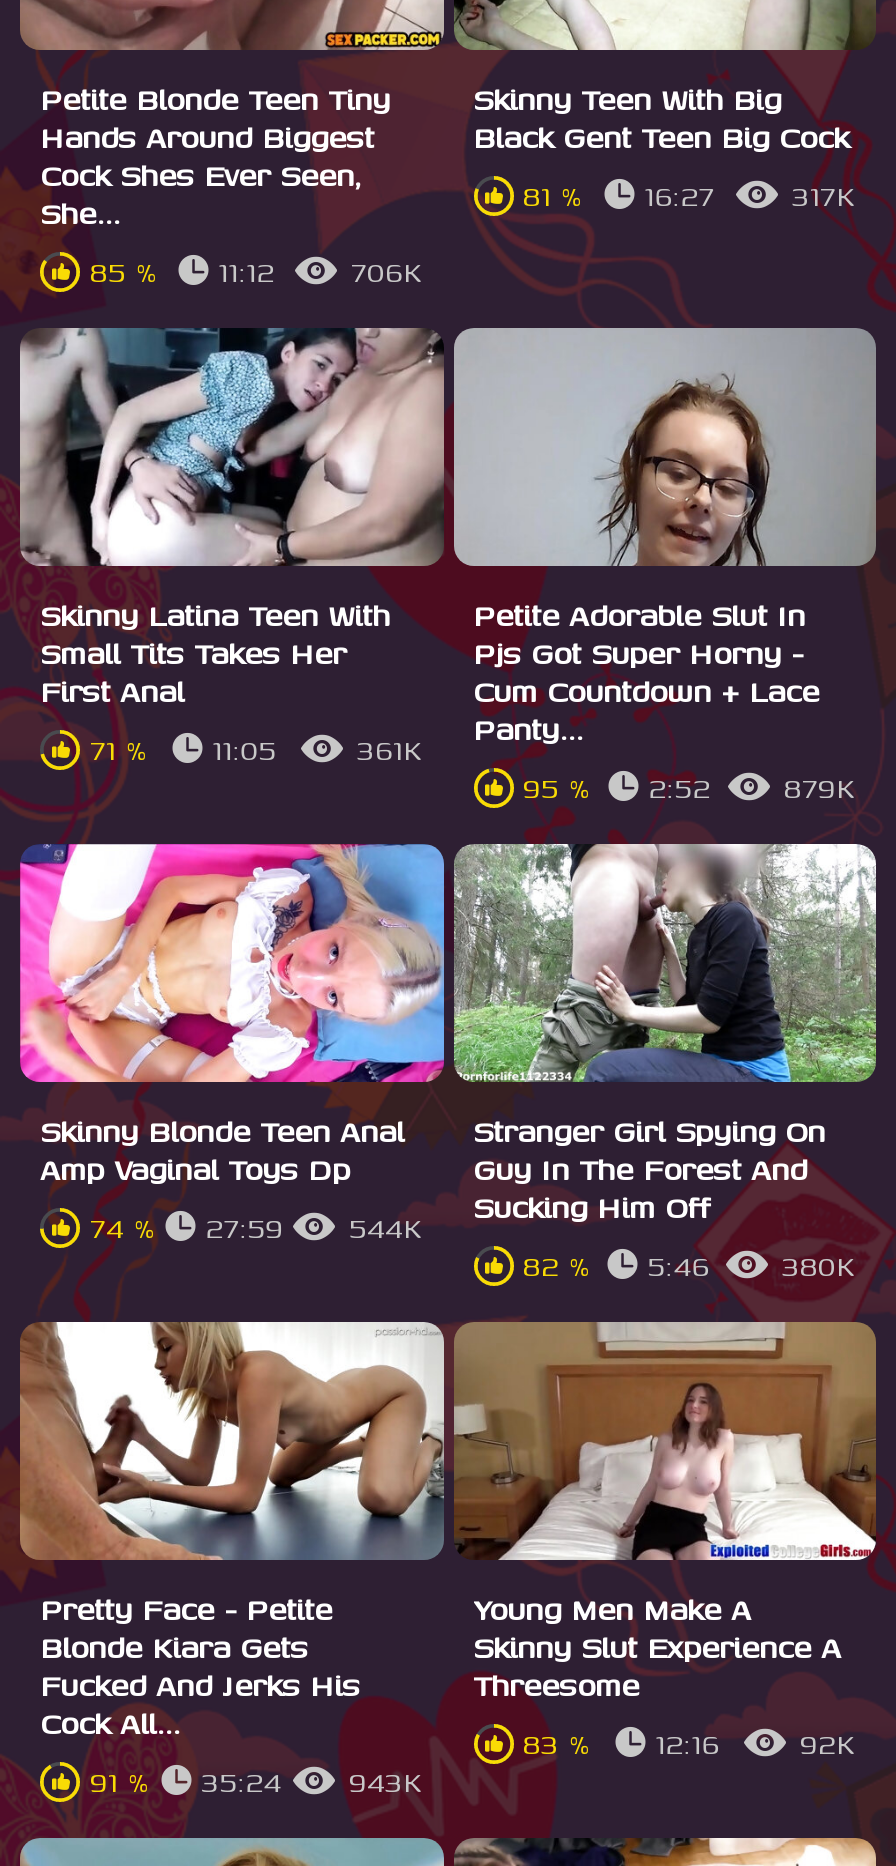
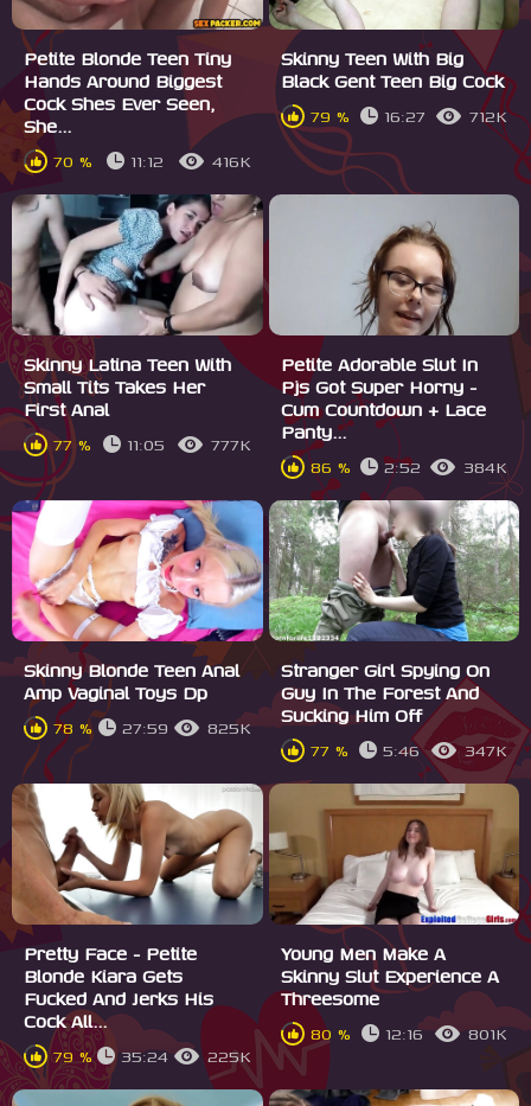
[523,173,583,215] 81 % -> [310,103,349,128] 79 %
[792,173,856,215] 317K -> [469,103,507,128] 712K
[90,249,158,291] 85 % -> [53,148,92,173] 70 %
[351,249,423,291] 706K -> [212,148,251,173] 416K
[90,727,148,769] 71 % -> [53,431,91,456] 77 %
[357,727,423,769] 361K -> [210,431,251,456] 777K
[523,765,591,807] 95 % -> [310,454,350,479] 86 %
[784,765,856,807] 879K -> [463,454,507,479] 384K
[90,1205,156,1247] 74 % -> [53,714,92,739] 78 %
[349,1205,423,1247] 544K -> [207,714,251,739] 825K
[523,1243,591,1285] 82 % -> [310,737,348,762] 77 %
[782,1243,856,1285] 380K -> [465,737,507,762] 347K
[523,1721,591,1763] 83 % -> [310,1020,350,1045] 80 %
[800,1721,856,1763] 92K -> [468,1020,507,1045] 801K
[90,1759,150,1801] 91 % -> [53,1043,92,1068] 79 %
[349,1759,423,1801] 943K -> [207,1043,251,1068] 225K

